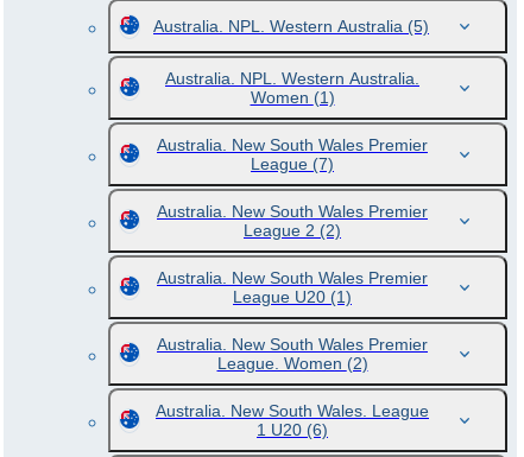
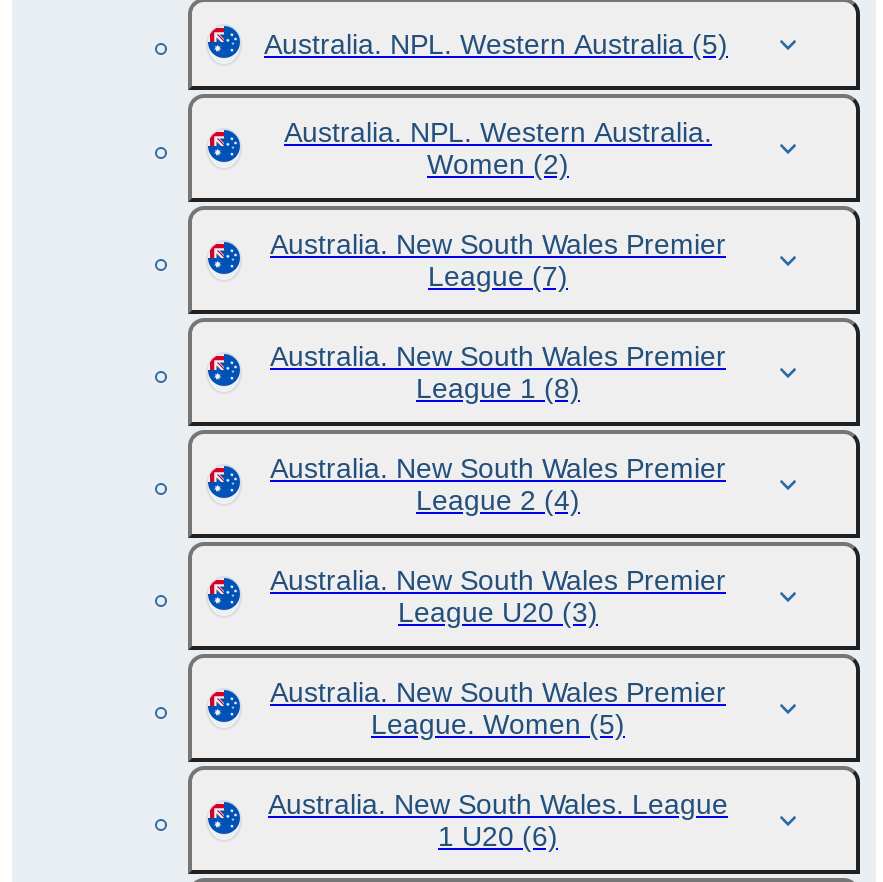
[250,88,334,107] Women (1) -> [427,148,569,180] Women (2)
[244,221,341,240] League 2 (2) -> [416,372,580,404] League 1 (8)
[233,287,352,306] League U20 (1) -> [416,484,580,516] League 2 (4)
[217,354,368,373] League. Women (2) -> [270,596,726,740] League U20 (3) | Australia. New South Wales Premier | League. Women (5)

